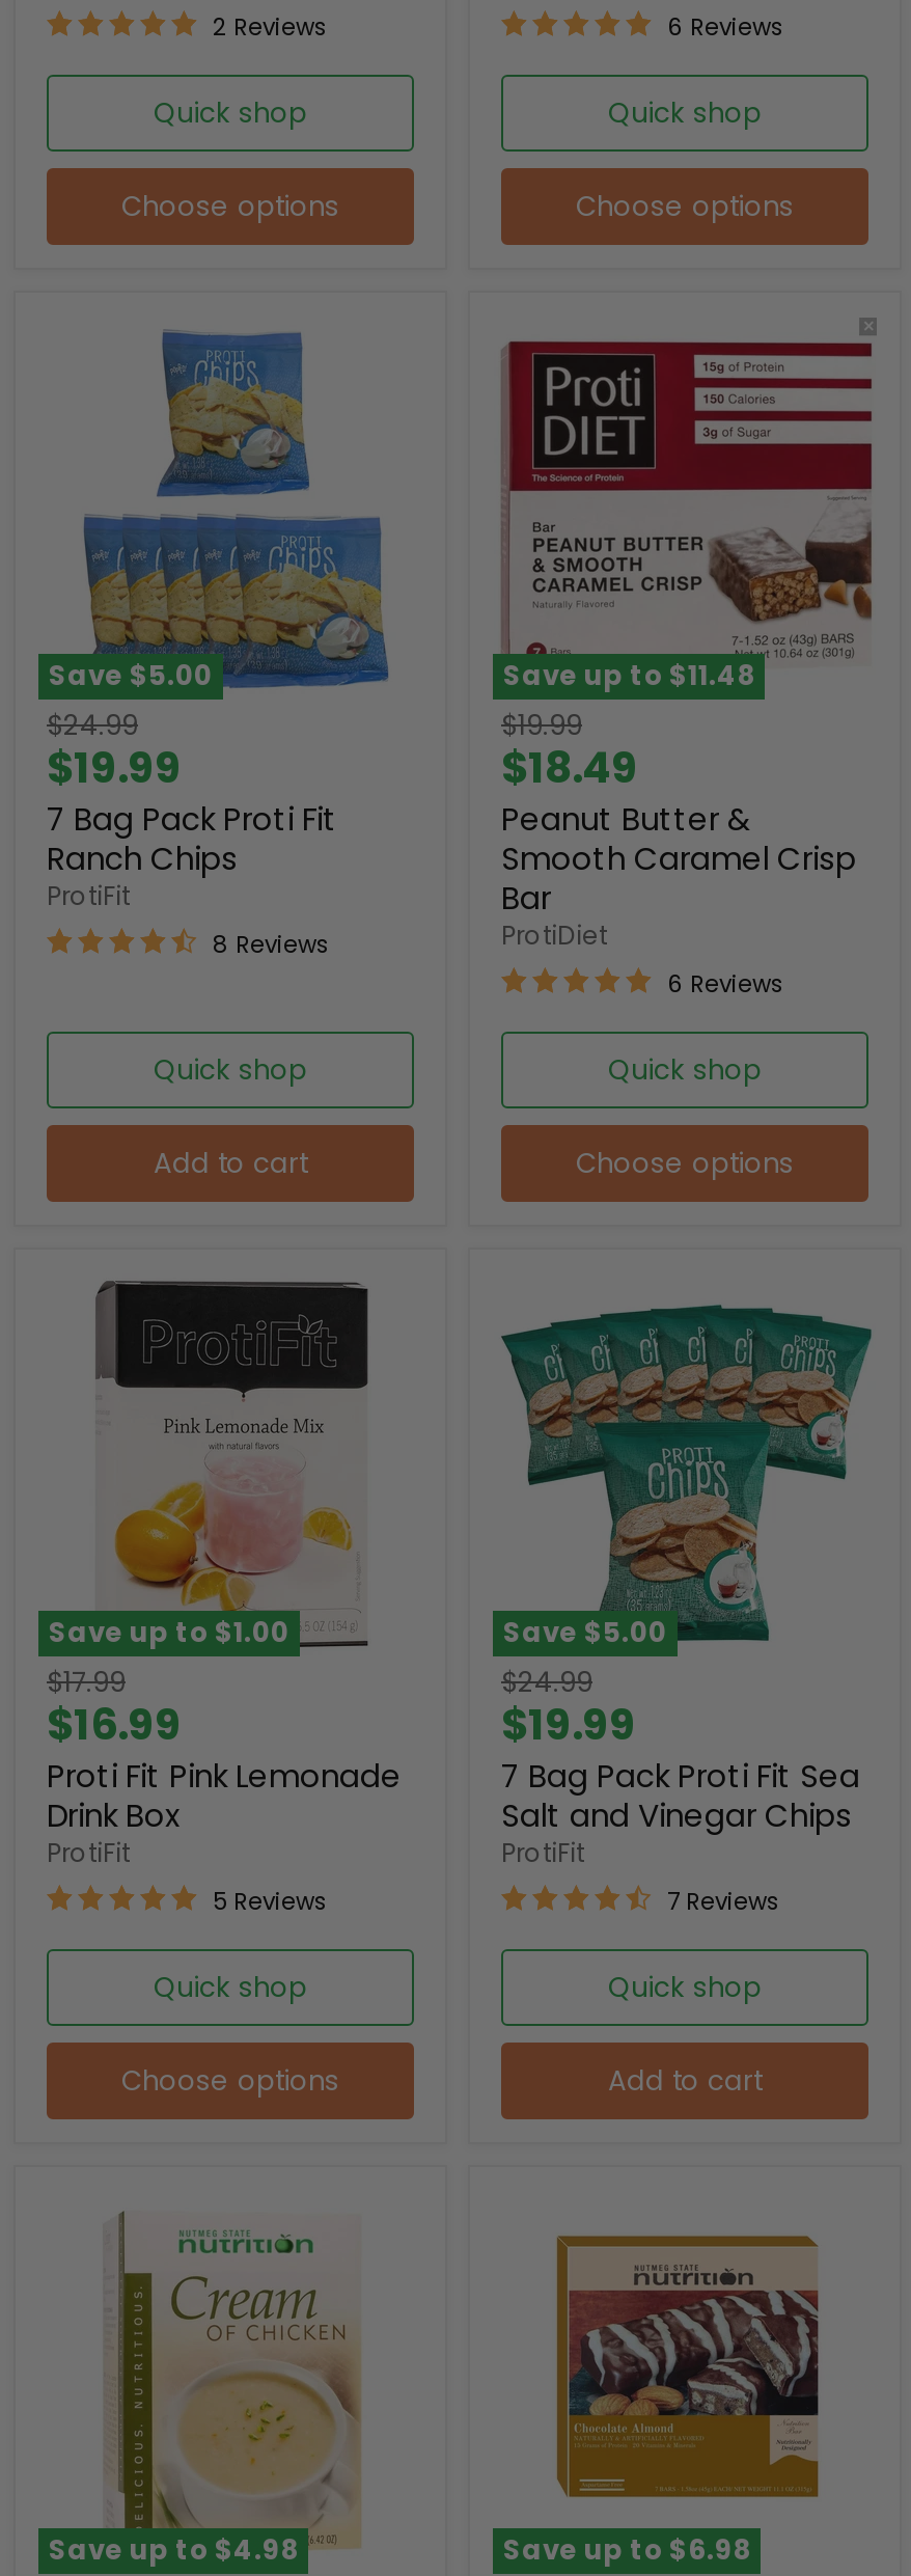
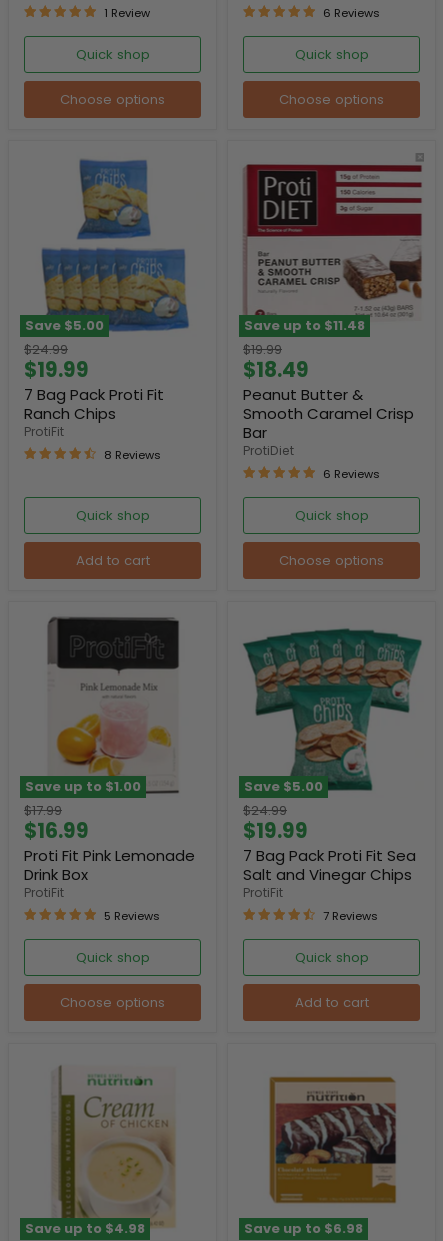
[213,9,329,43] 2 Reviews -> [104,4,150,20] 1 Review

